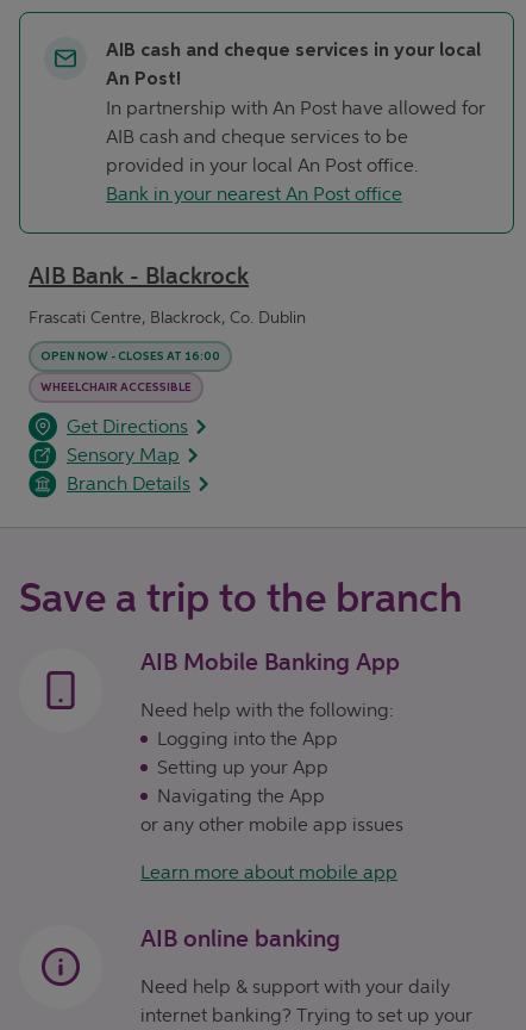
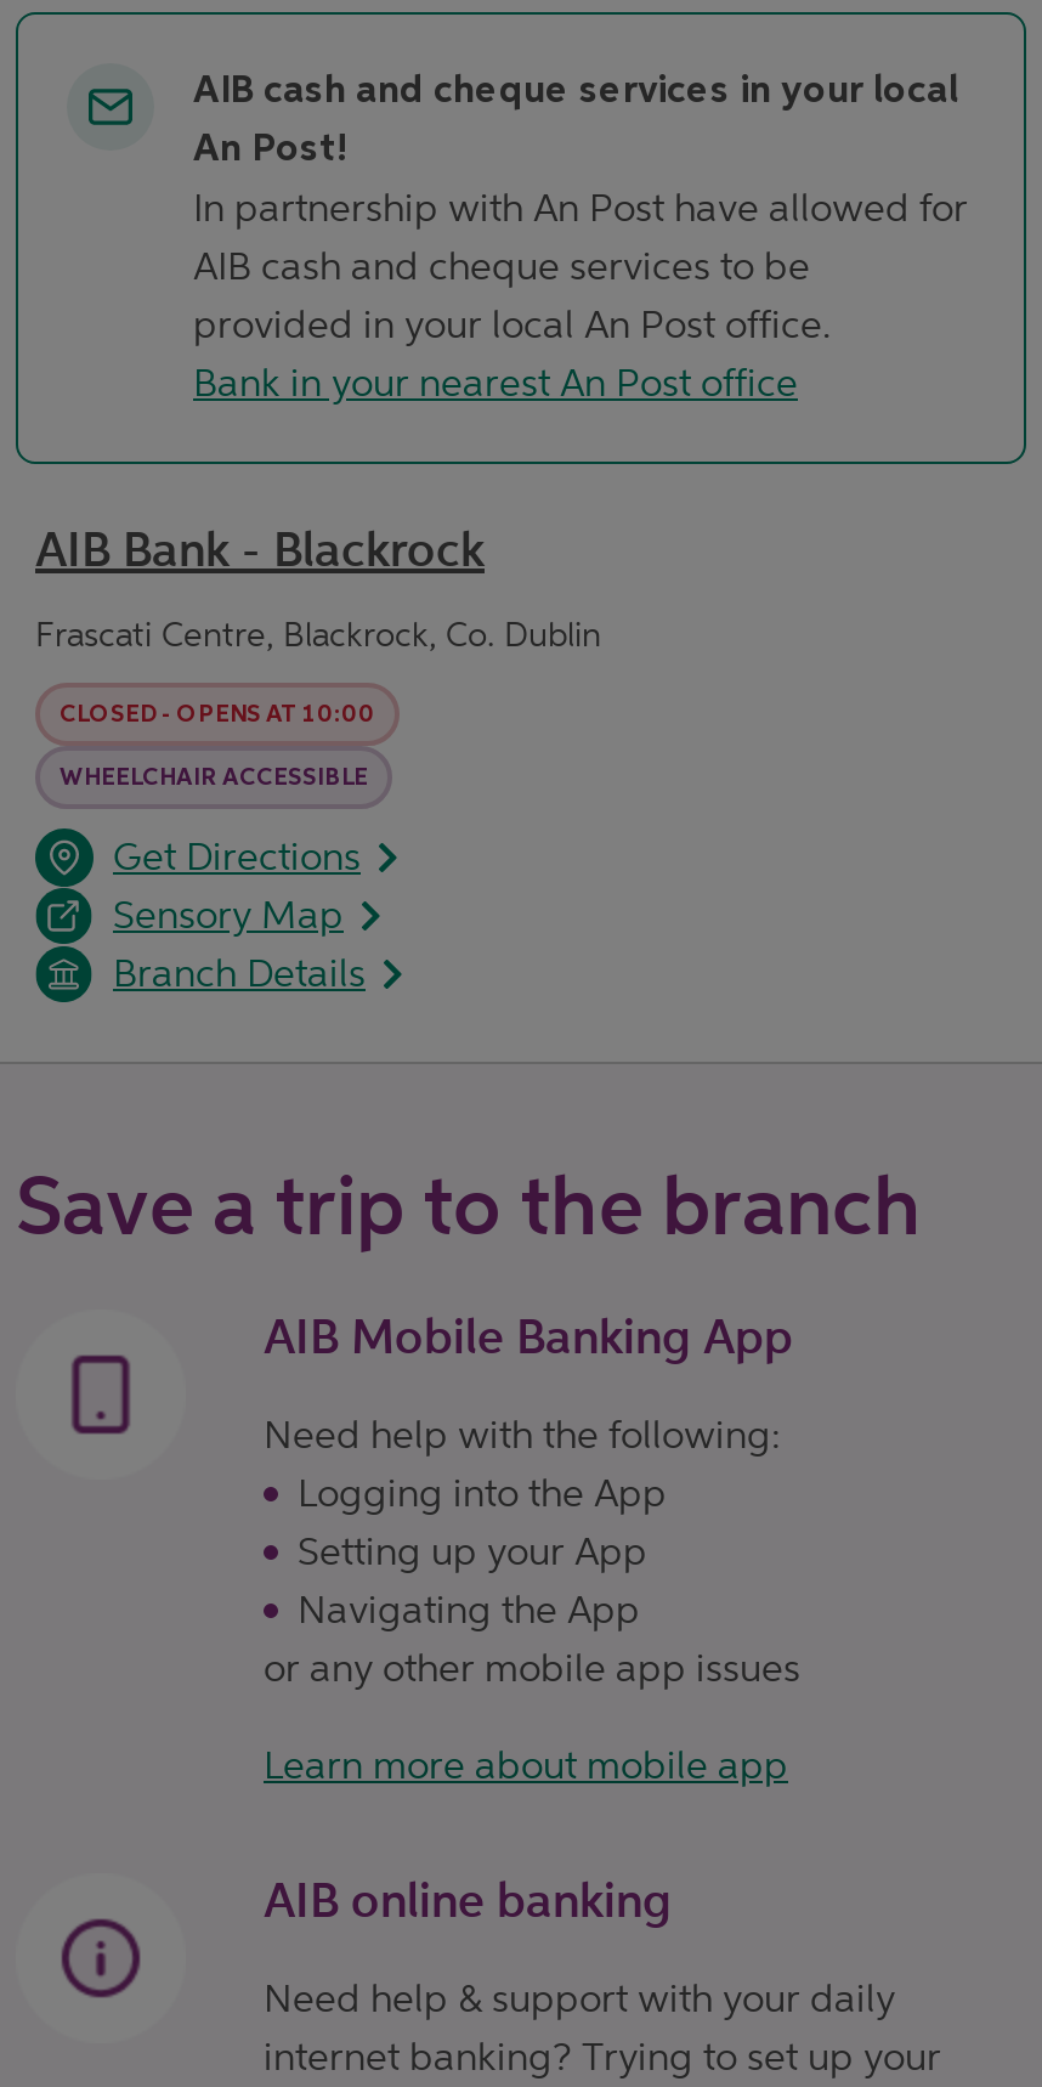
[40,350,220,362] OPEN NOW - CLOSES AT 16:00 -> [60,702,375,726] CLOSED - OPENS AT 10:00

